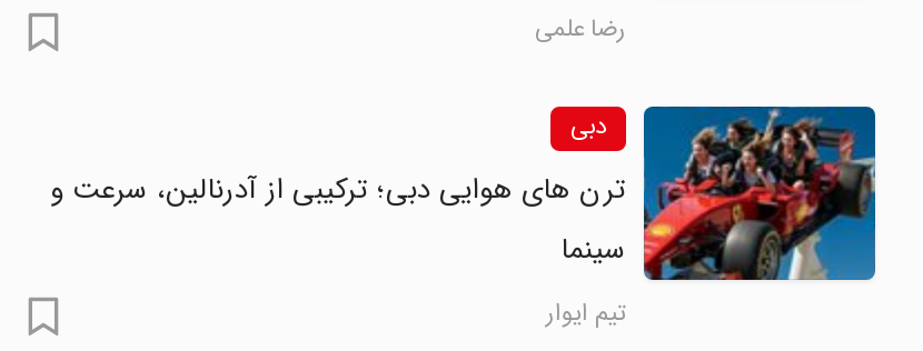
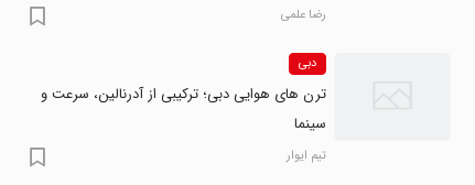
[642,104,877,282] [image] -> none

